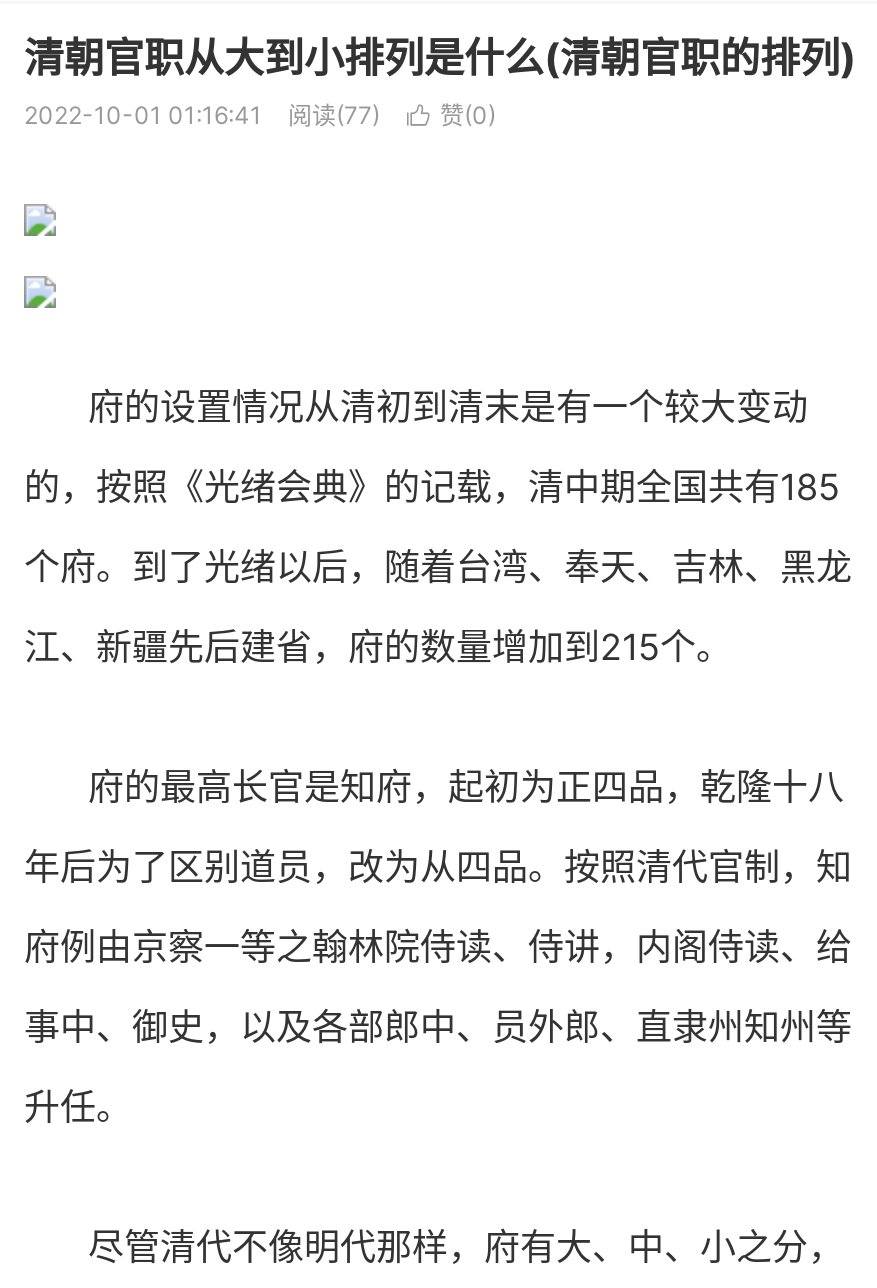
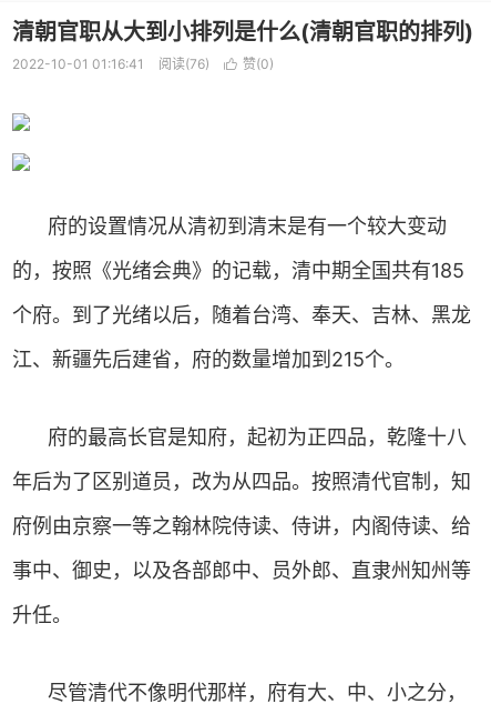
[288,100,380,130] 阅读(77) -> [158,56,209,72] 阅读(76)

